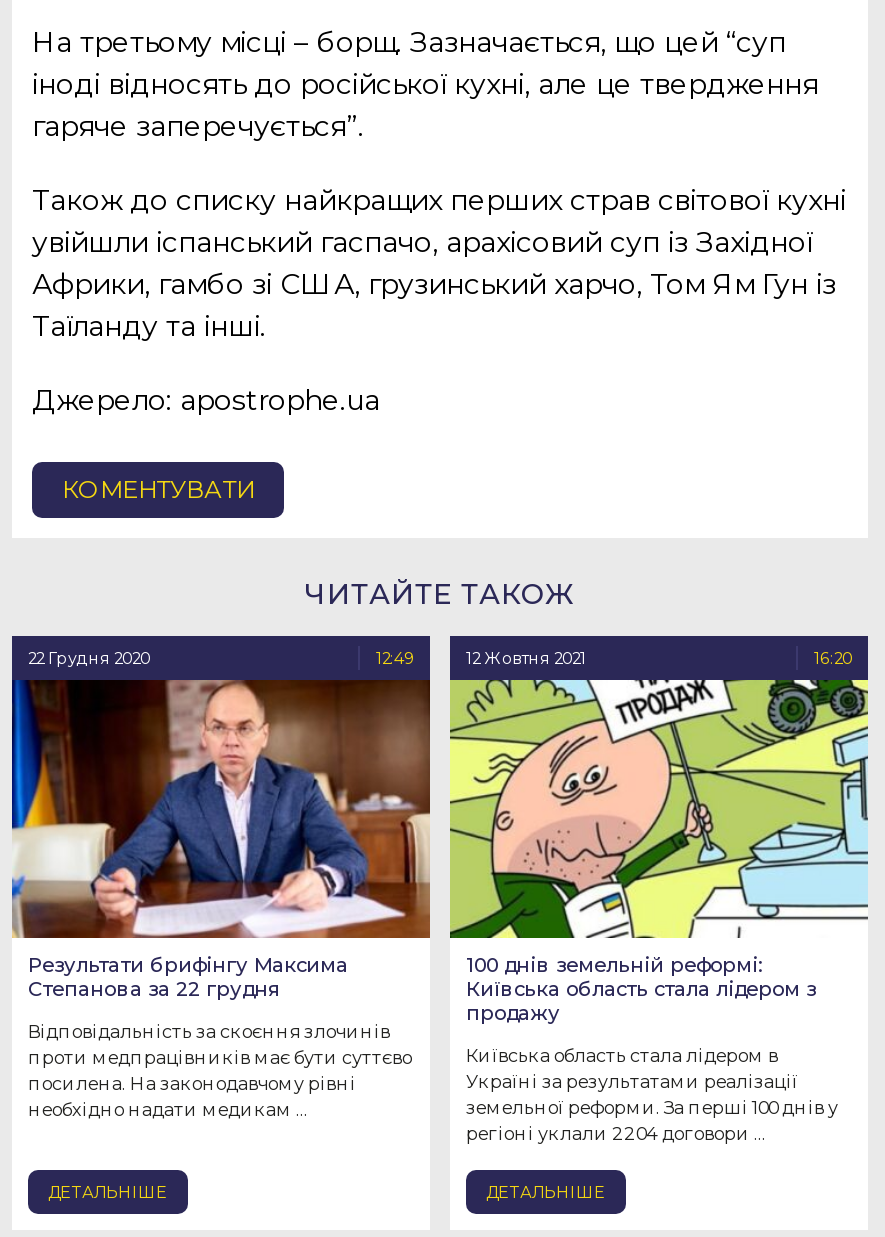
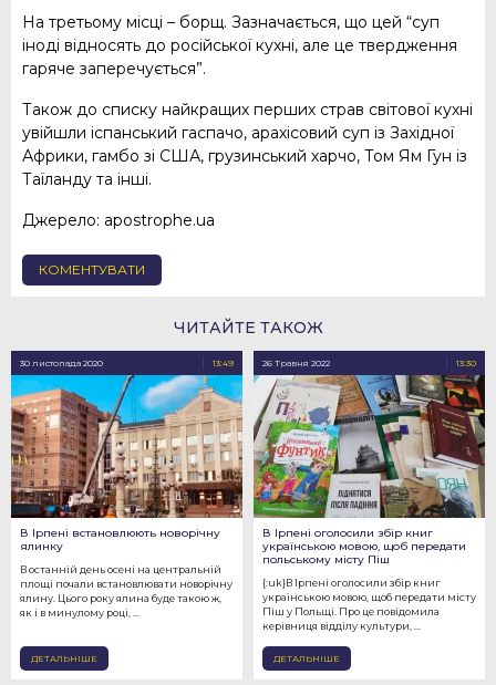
[28,647,414,667] 22 Грудня 2020 | 12:49 -> [20,357,234,369] 30 листопада 2020 | 13:49
[466,647,852,667] 12 Жовтня 2021 | 16:20 -> [262,357,476,369] 26 Травня 2022 | 13:30
[10,679,432,1001] [image] | Результати брифінгу Максима | Степанова за 22 грудня -> [10,374,244,553] [image] | В Ірпені встановлюють новорічну | ялинку
[448,677,868,1025] [image] | 100 днів земельній реформі: | Київська область стала лідером з | продажу -> [252,374,486,566] [image] | В Ірпені оголосили збір книг | українською мовою, щоб передати | польському місту Піш
[28,1019,412,1119] Відповідальність за скоєння злочинів | проти медпрацівників має бути суттєво | посилена. На законодавчому рівні | необхідно надати медикам ... -> [20,563,232,618] В останній день осені на центральній | площі почали встановлювати новорічну | ялину. Цього року ялина буде такою ж, | як і в минулому році, ...
[466,1043,838,1143] Київська область стала лідером в | Україні за результатами реалізації | земельної реформи. За перші 100 днів у | регіоні уклали 2204 договори ... -> [262,576,476,632] {:uk}В Ірпені оголосили збір книг | українською мовою, щоб передати місту | Піш у Польщі. Про це повідомила | керівниця відділу культури, ...

